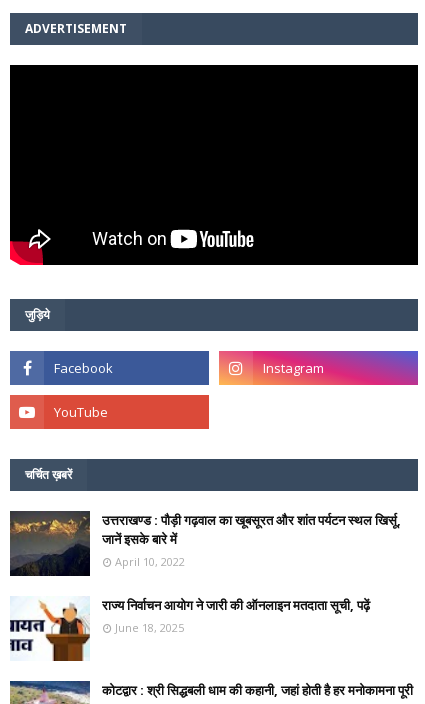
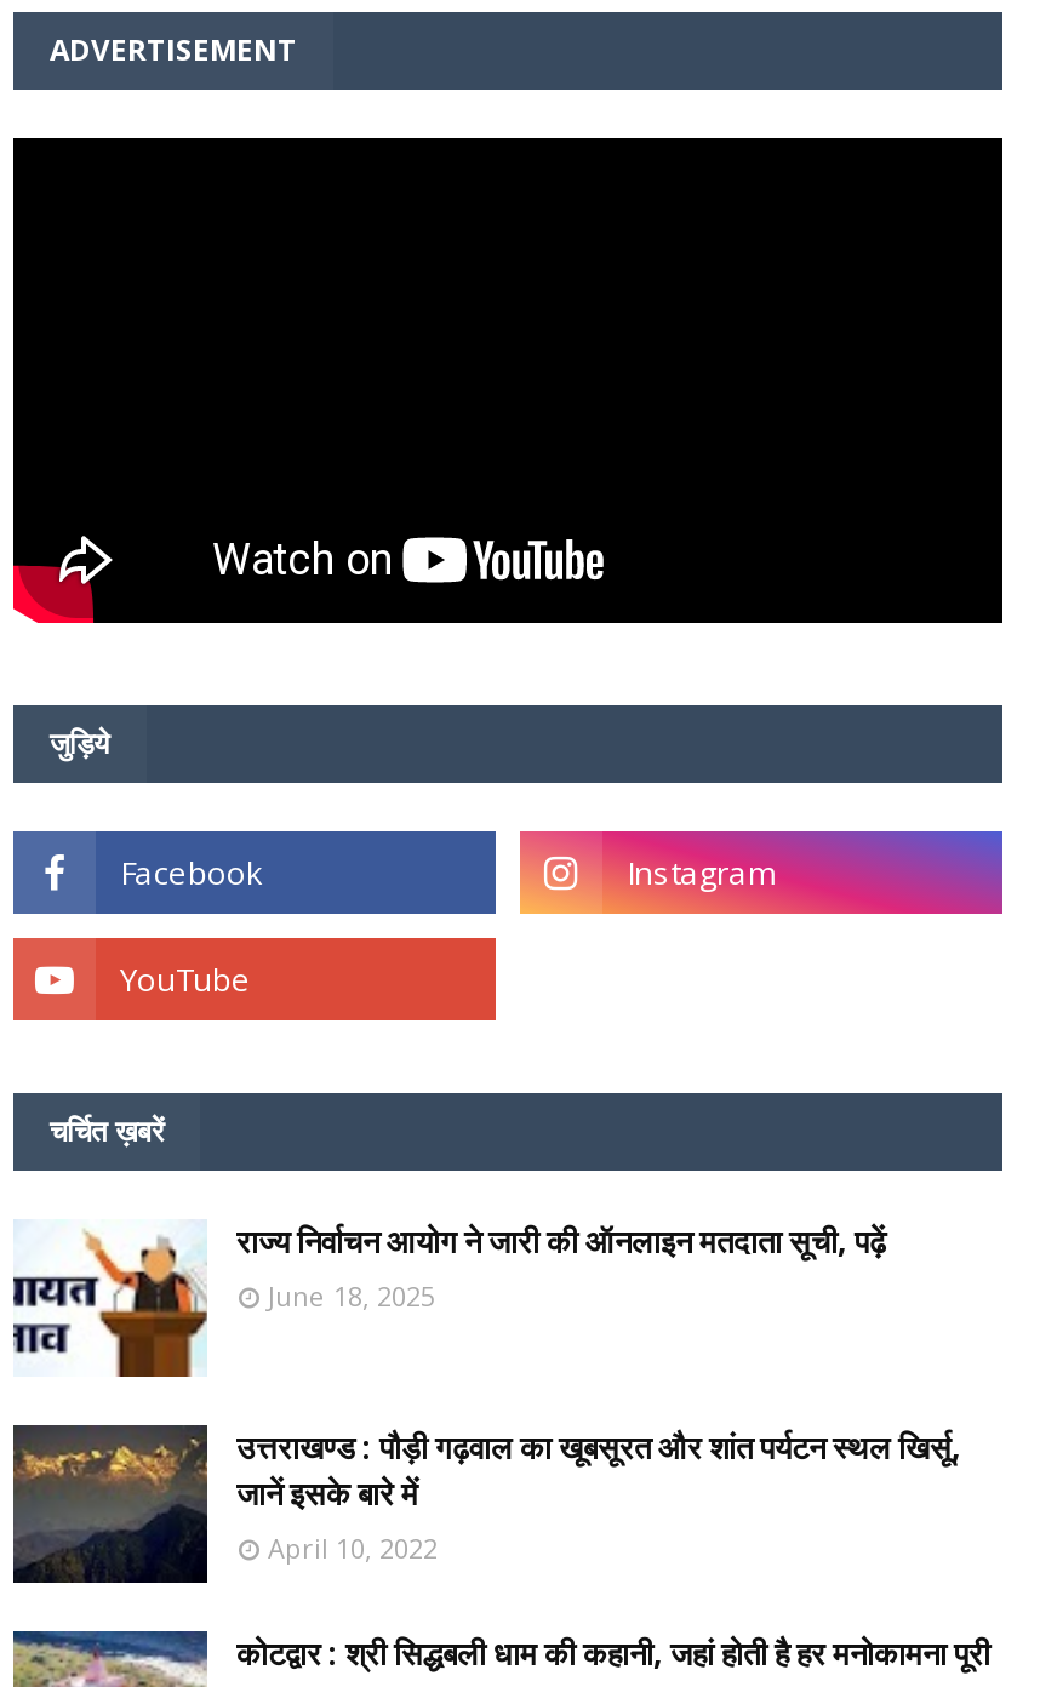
moved [9,511,401,577] -> [11,1425,961,1585]: [image] | उत्तराखण्ड : पौड़ी गढ़वाल का खूबसूरत और शांत पर्यटन स्थल खिर्सू, | जानें इसके बारे में | April 10, 2022
moved [10,596,370,662] -> [13,1219,886,1377]: [image] | राज्य निर्वाचन आयोग ने जारी की ऑनलाइन मतदाता सूची, पढ़ें | June 18, 2025

